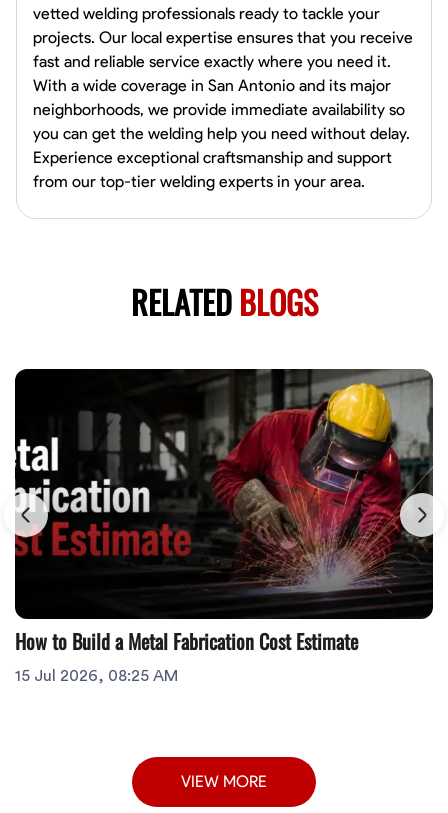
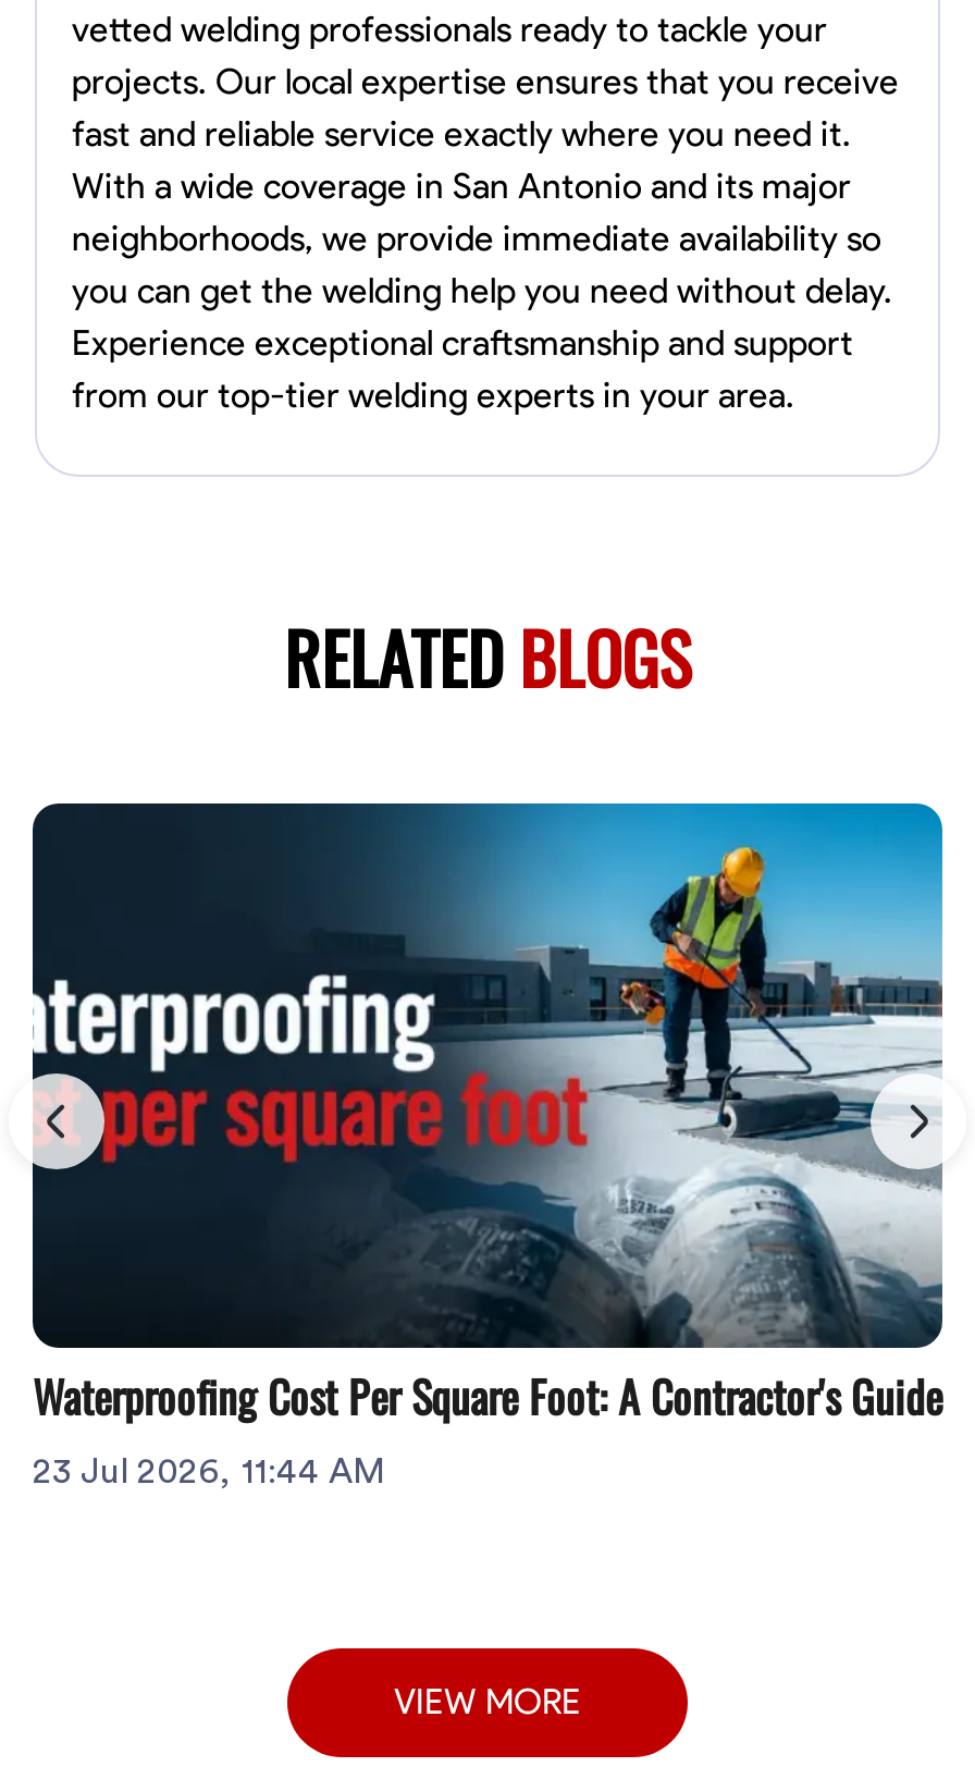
[14,368,434,684] [image] | How to Build a Metal Fabrication Cost Estimate | 15 Jul 2026, 08:25 AM -> [30,801,945,1489] [image] | Waterproofing Cost Per Square Foot: A Contractor's Guide | 23 Jul 2026, 11:44 AM

